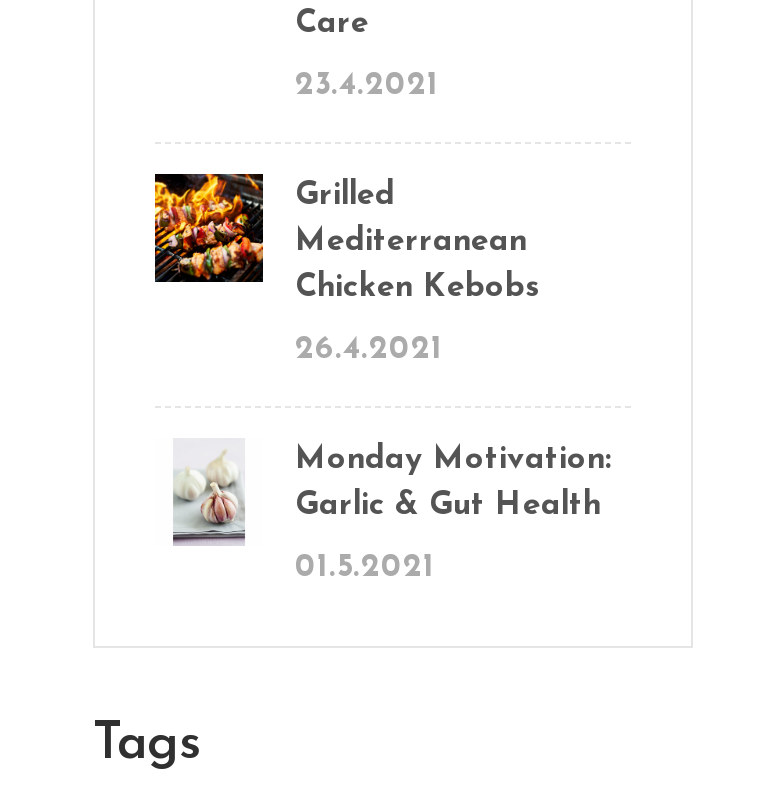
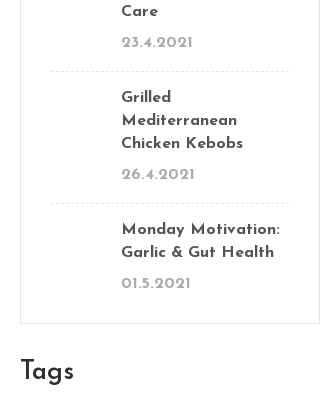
[153,172,265,284] [image] -> none
[171,448,247,546] [image] -> none

